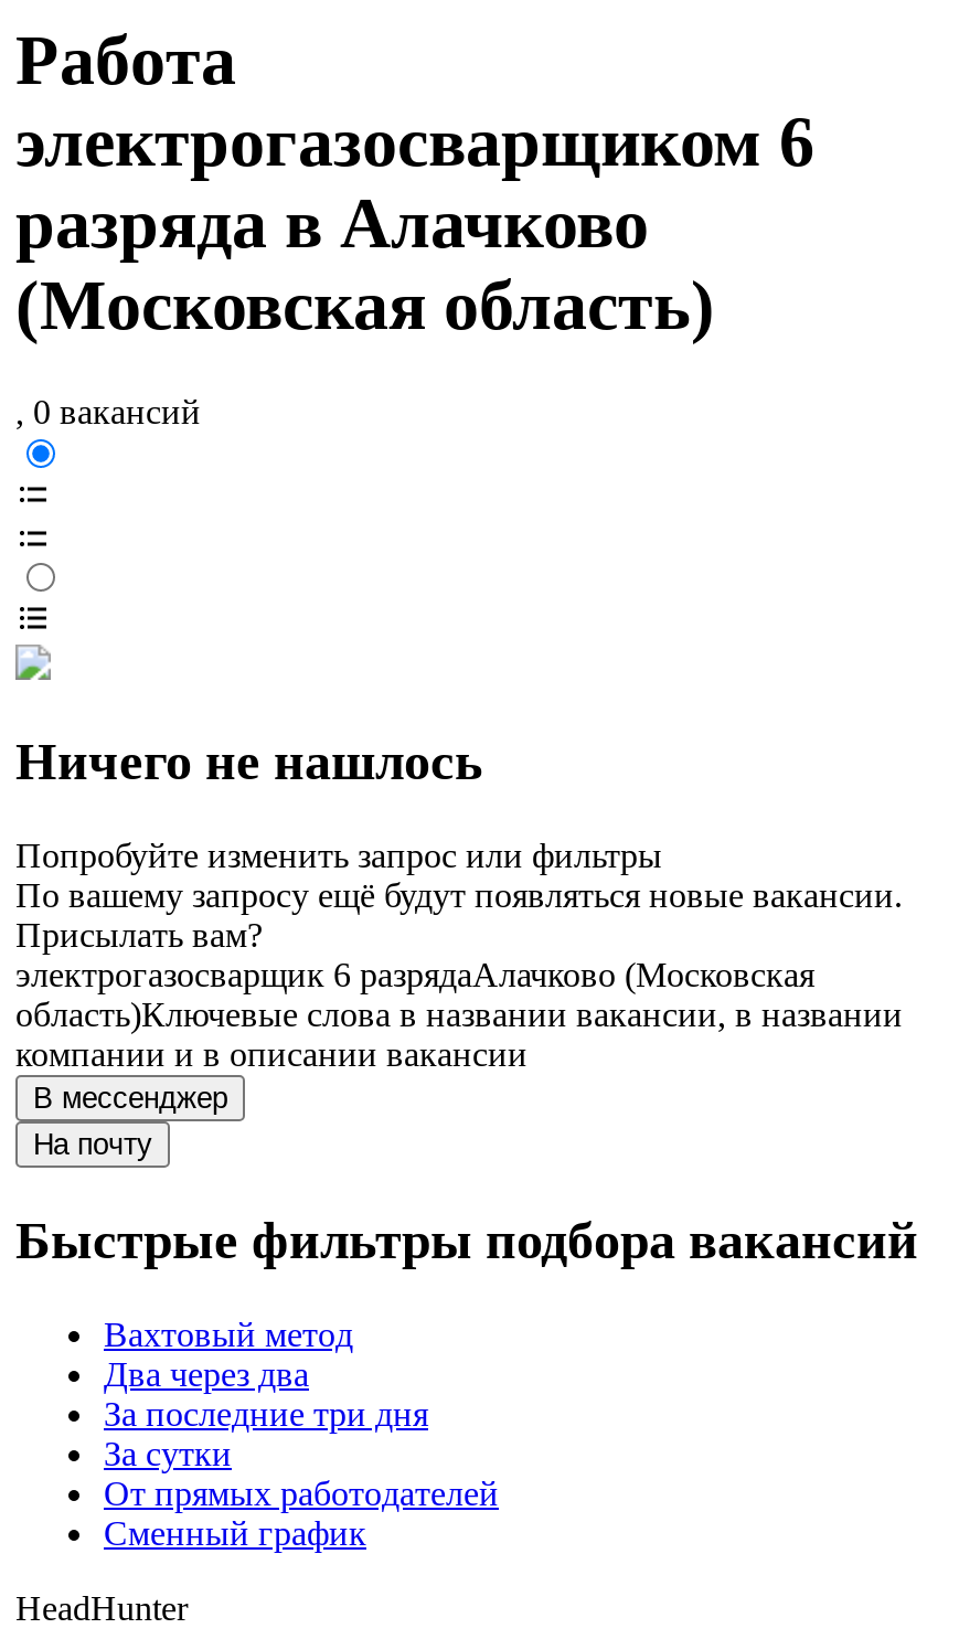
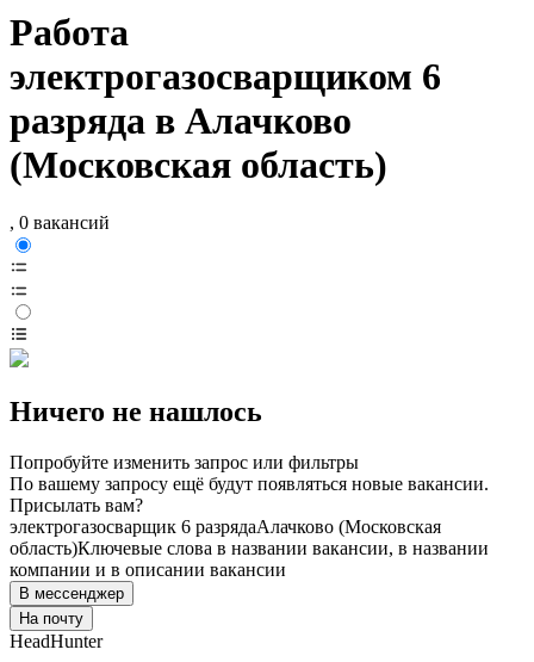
[15,1212,918,1552] Быстрые фильтры подбора вакансий | Вахтовый метод | Два через два | За последние три дня | За сутки | От прямых работодателей | Сменный график -> none

